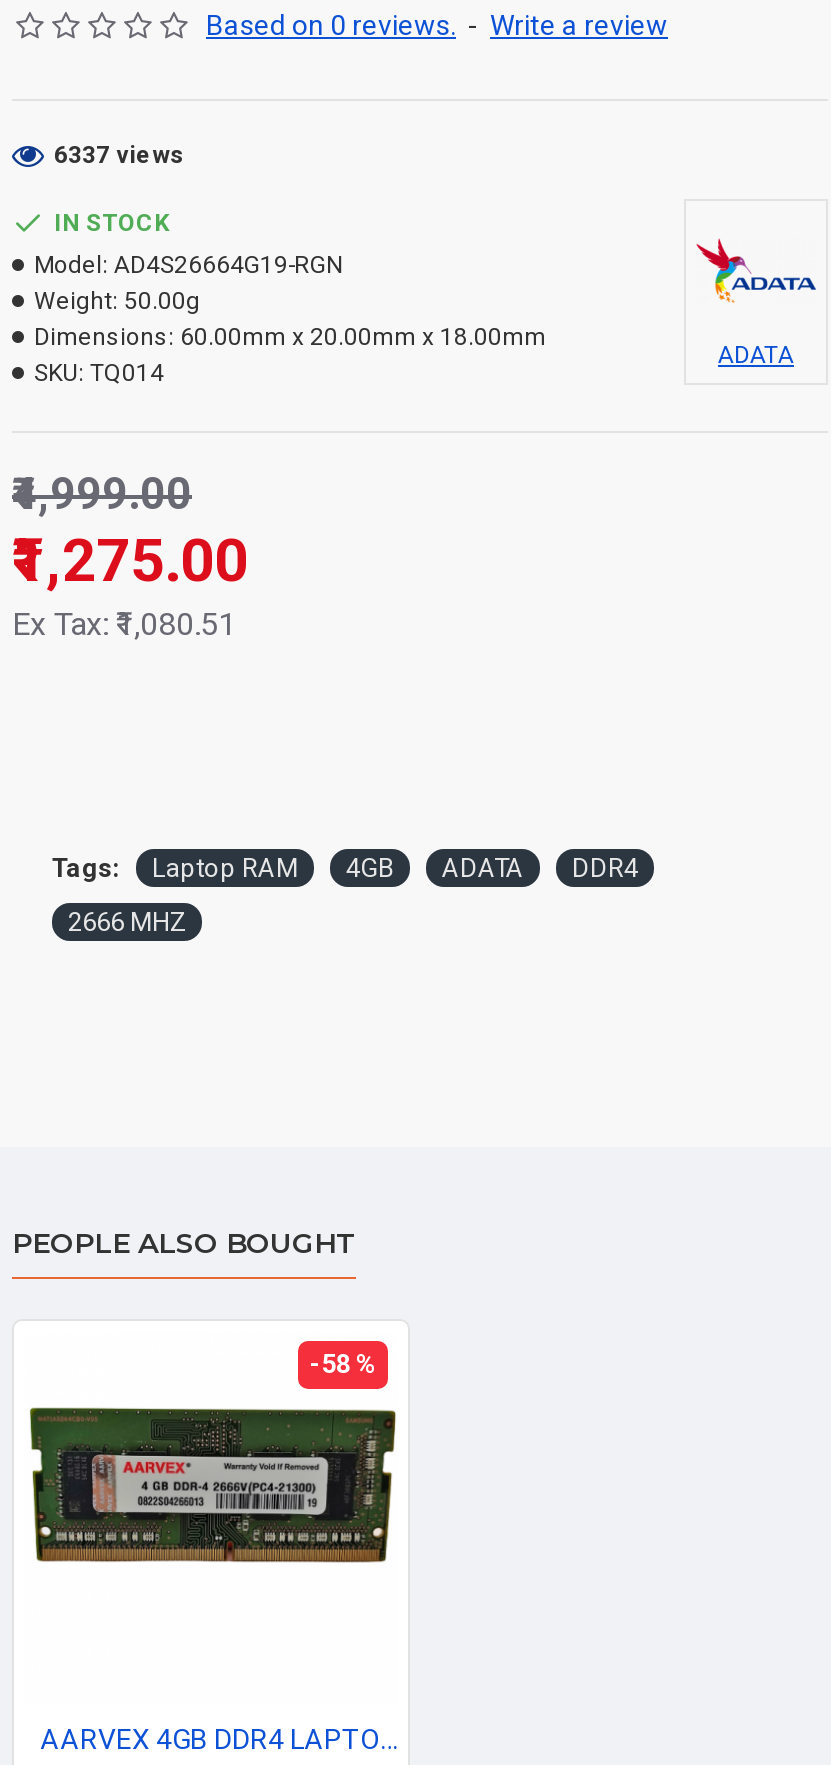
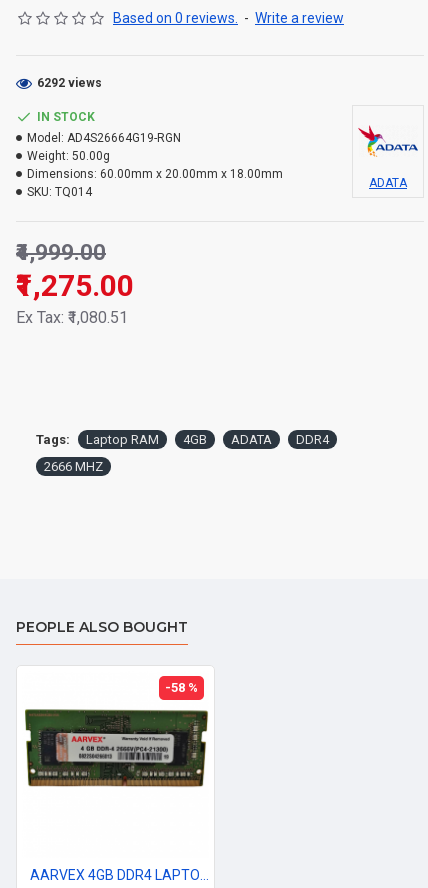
[54,141,184,169] 6337 views -> [37,76,102,90] 6292 views

